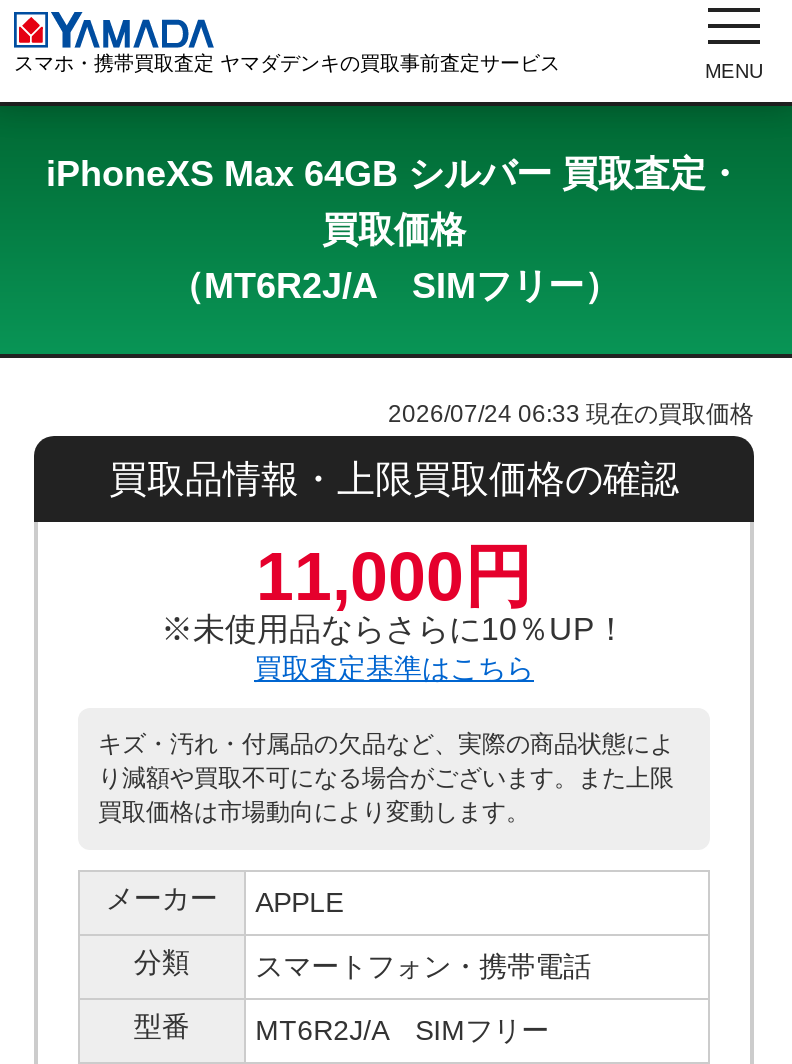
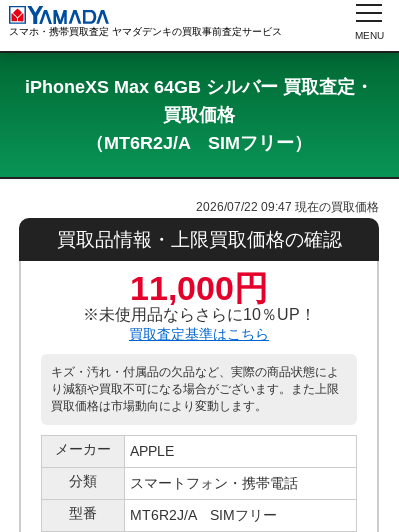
[388,400,754,428] 2026/07/24 06:33現在の買取価格 -> [196,200,379,214] 2026/07/22 09:47現在の買取価格

